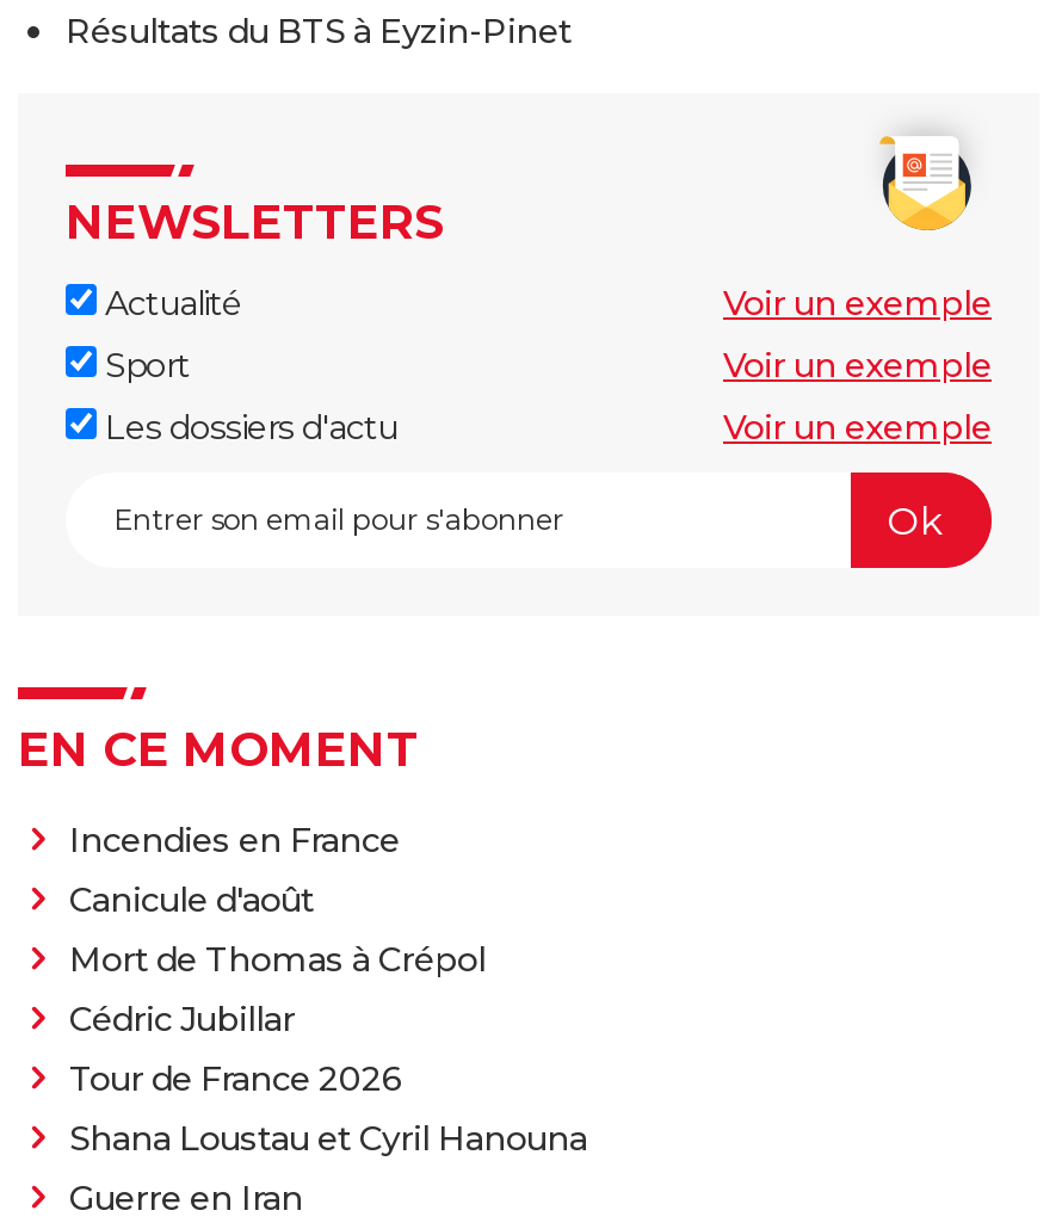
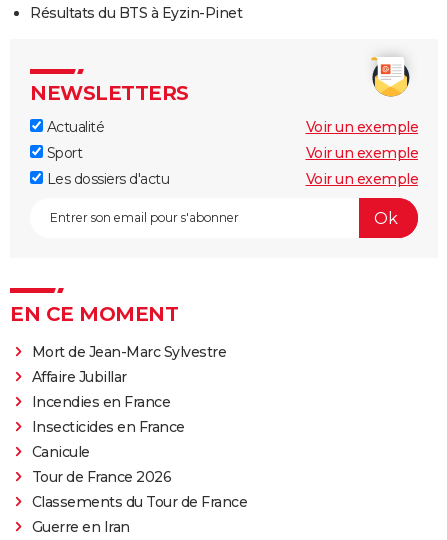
none -> [31,343,226,386] Mort de Jean-Marc Sylvestre | Affaire Jubillar
moved [69,819,400,862] -> [31,393,170,411]: Incendies en France
[69,879,486,1041] Canicule d'août | Mort de Thomas à Crépol | Cédric Jubillar -> [31,418,184,461] Insecticides en France | Canicule
[69,1117,587,1160] Shana Loustau et Cyril Hanouna -> [31,493,247,511] Classements du Tour de France

